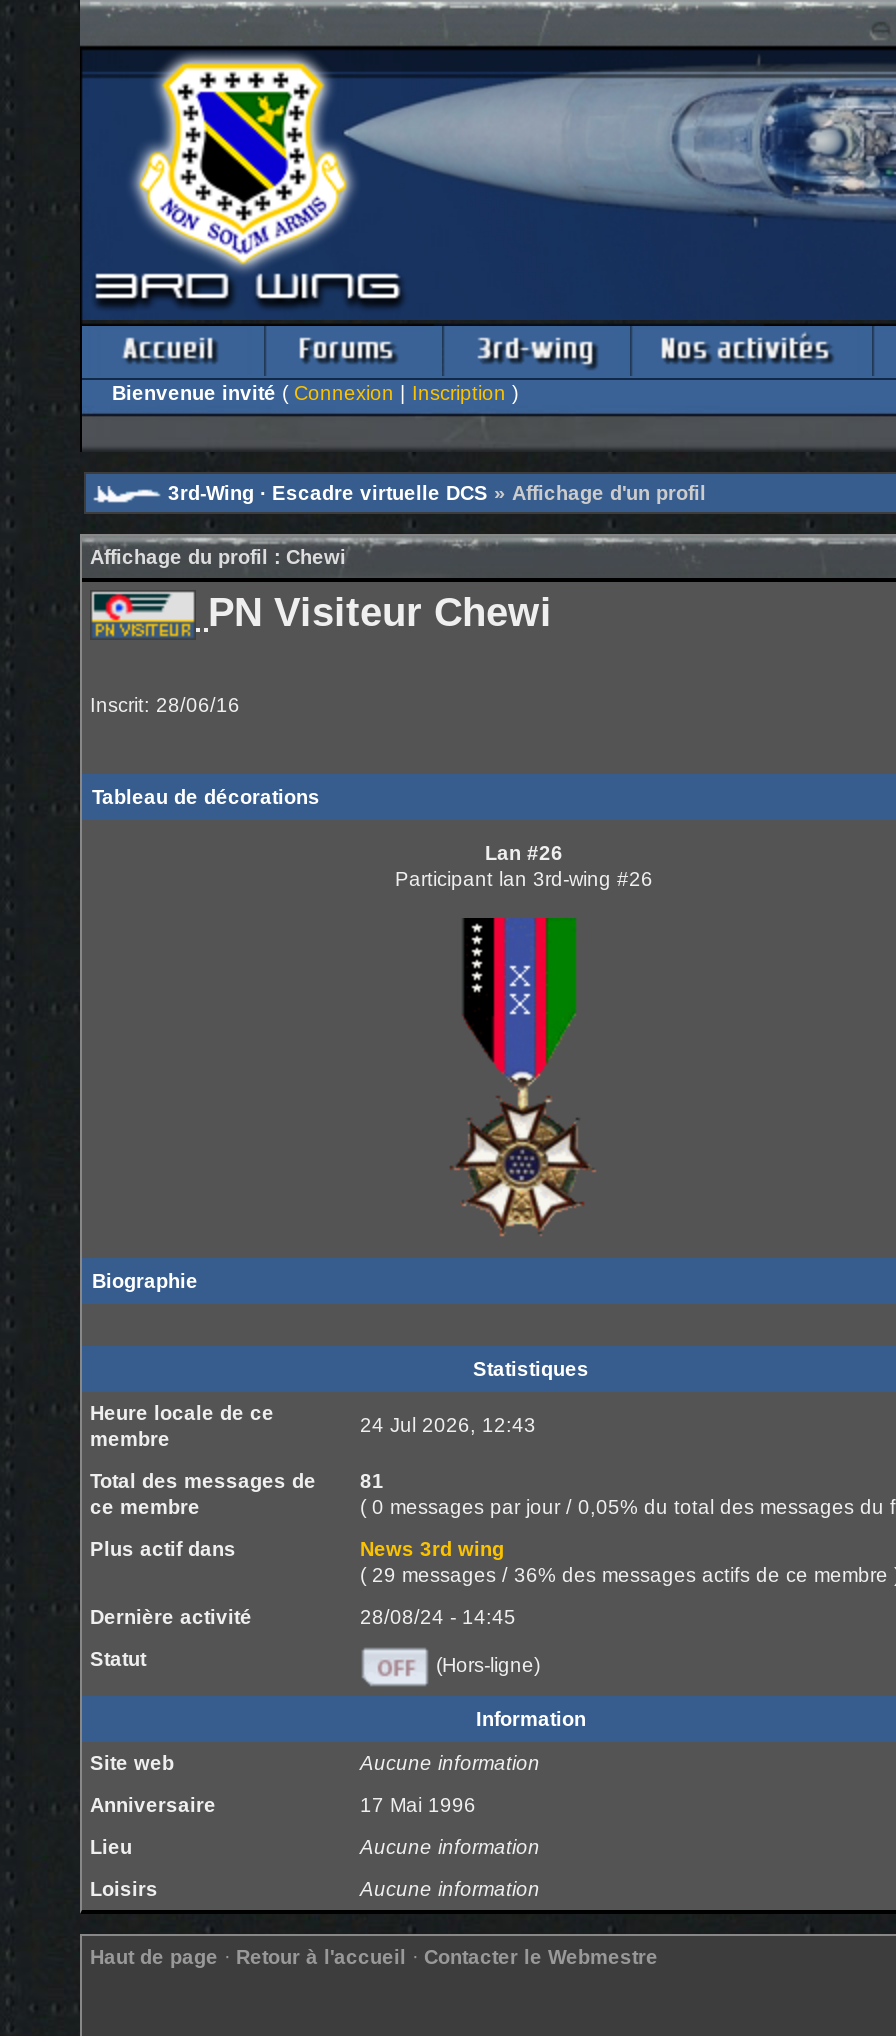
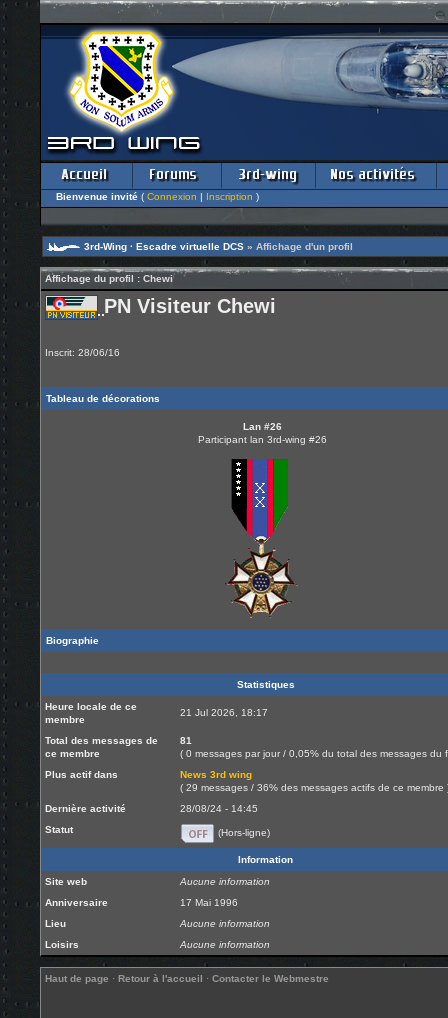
[360,1414,536,1436] 24 Jul 2026, 12:43 -> [180,707,268,718] 21 Jul 2026, 18:17

